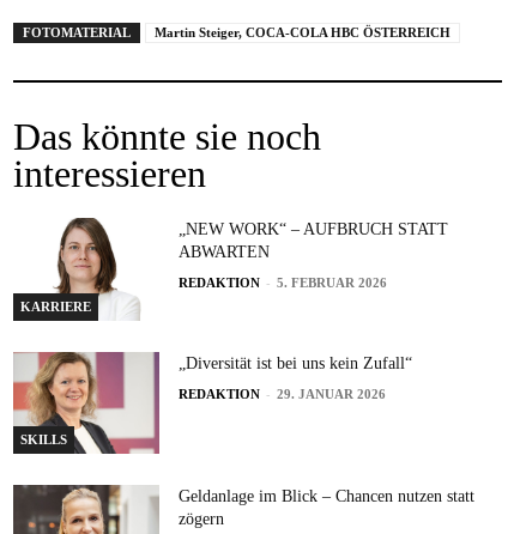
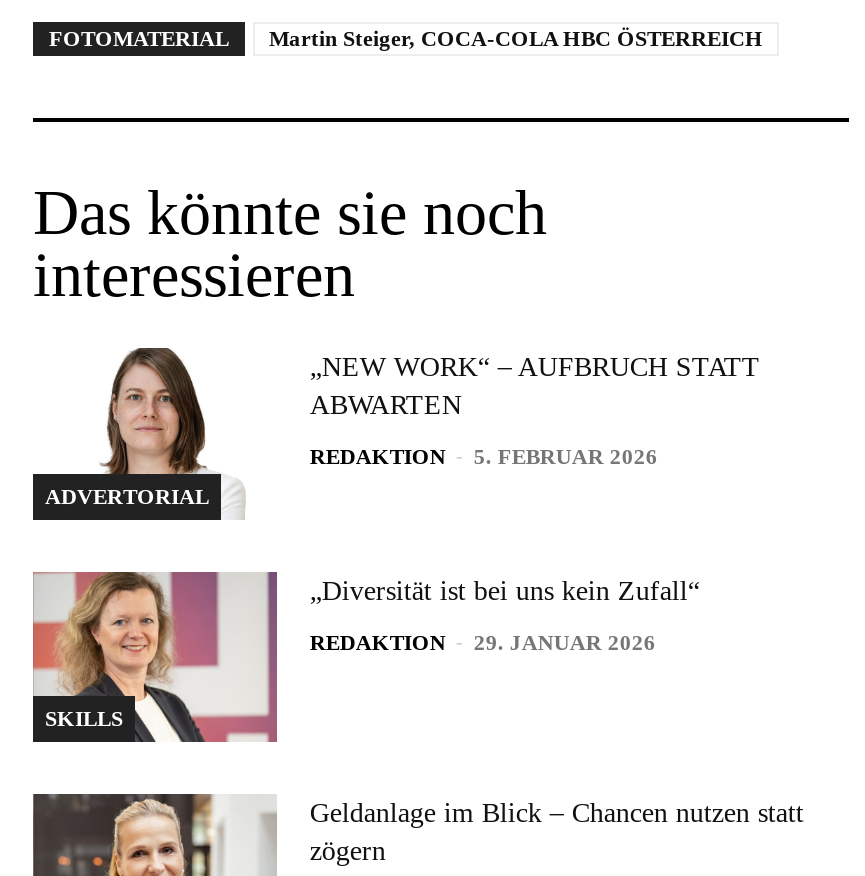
[20,299,91,313] KARRIERE -> [45,483,209,507] ADVERTORIAL

